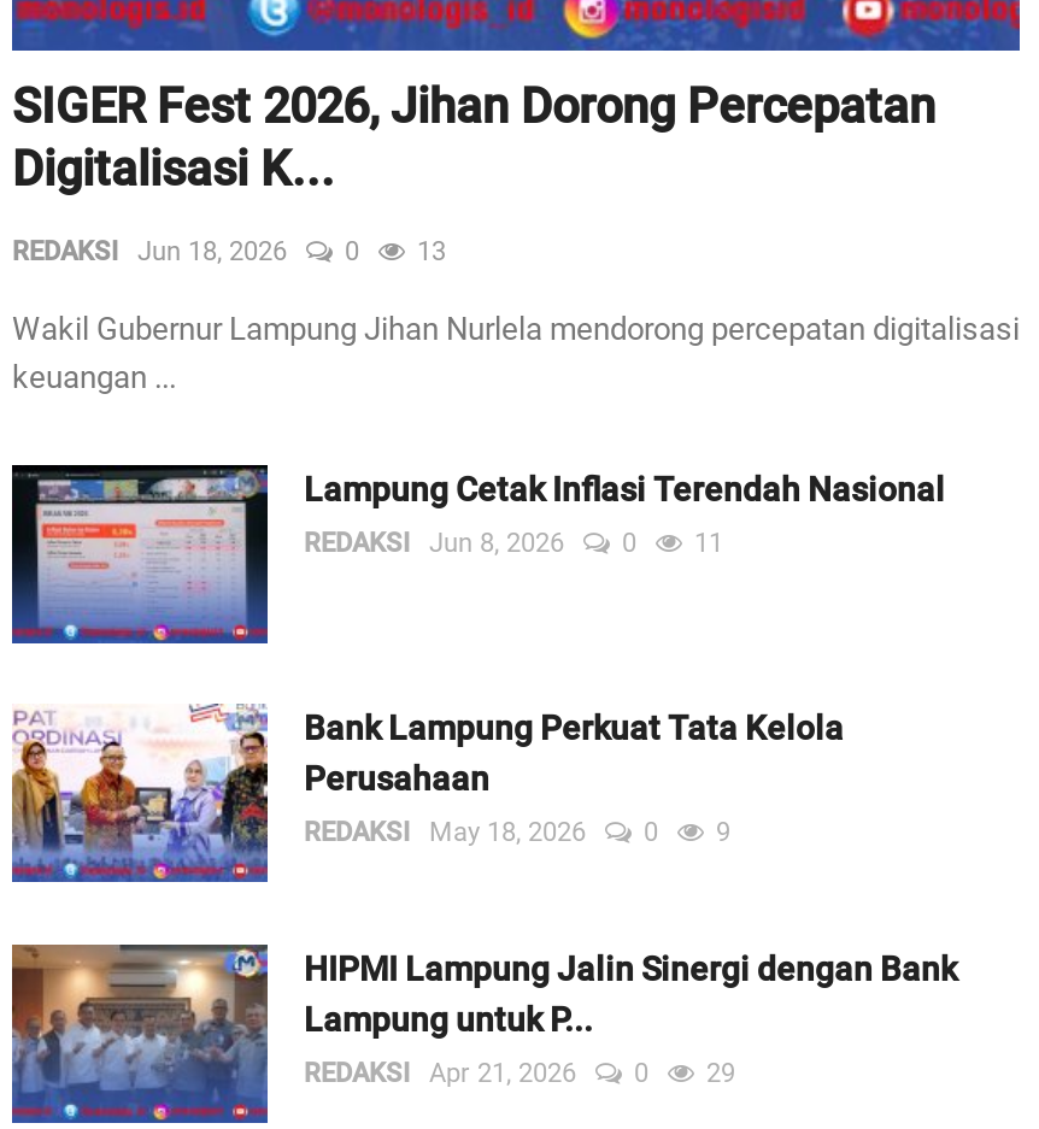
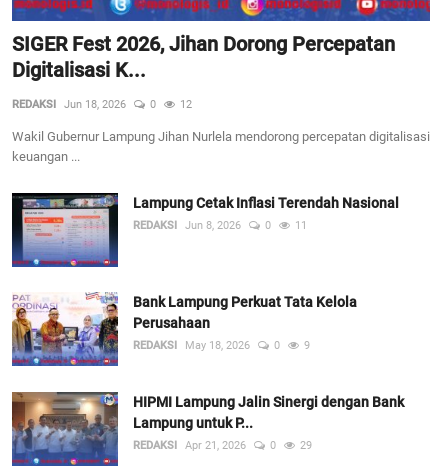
[12,235,446,267] REDAKSI Jun 18, 2026 0 13 -> [12,98,192,111] REDAKSI Jun 18, 2026 0 12

